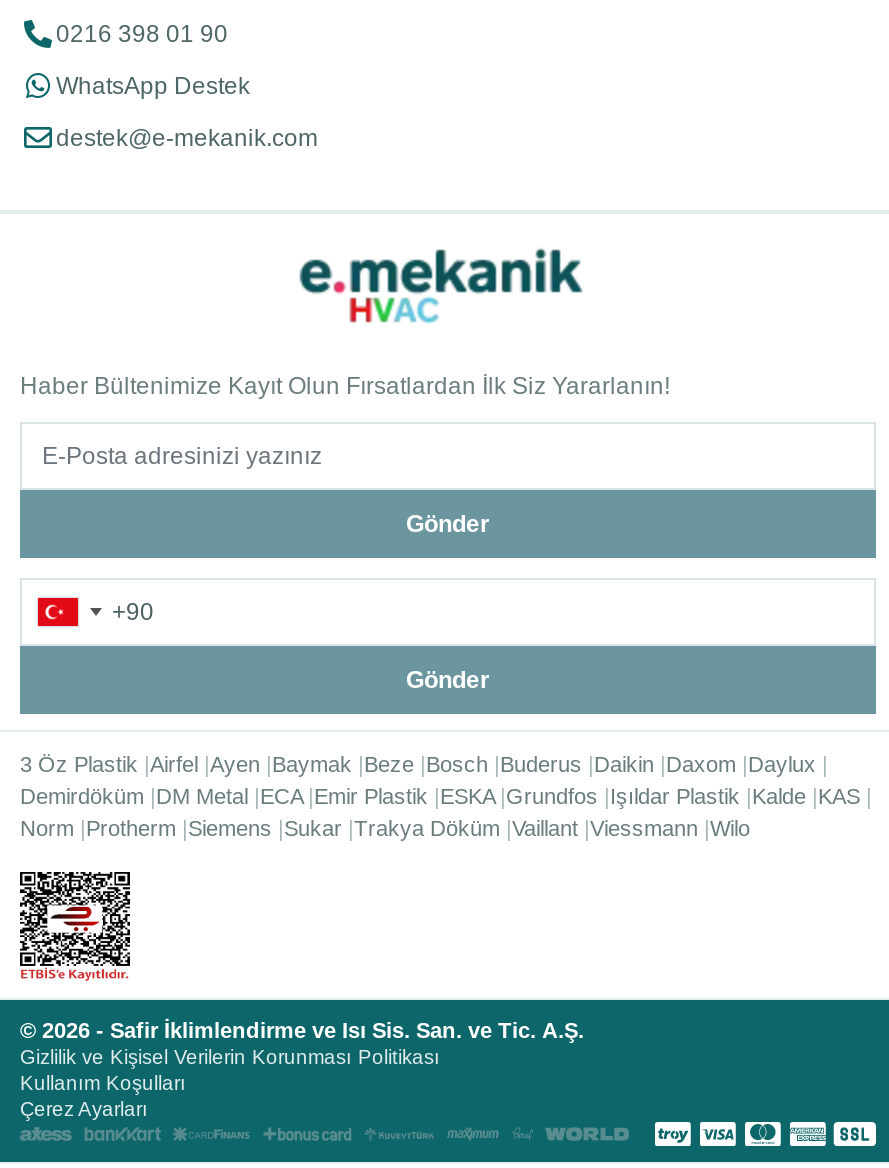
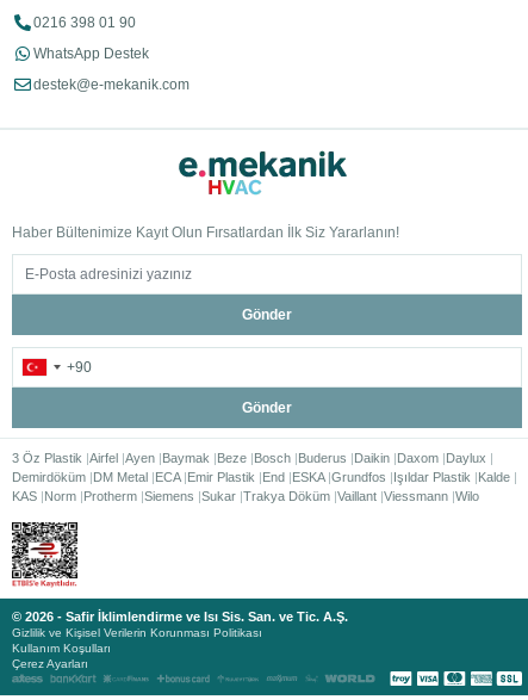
[20,784,860,840] Demirdöküm DM Metal ECA Emir Plastik ESKA Grundfos Işıldar Plastik Kalde KAS | Norm Protherm Siemens Sukar Trakya Döküm Vaillant Viessmann Wilo -> [12,470,510,503] Demirdöküm DM Metal ECA Emir Plastik End ESKA Grundfos Işıldar Plastik Kalde | KAS Norm Protherm Siemens Sukar Trakya Döküm Vaillant Viessmann Wilo

